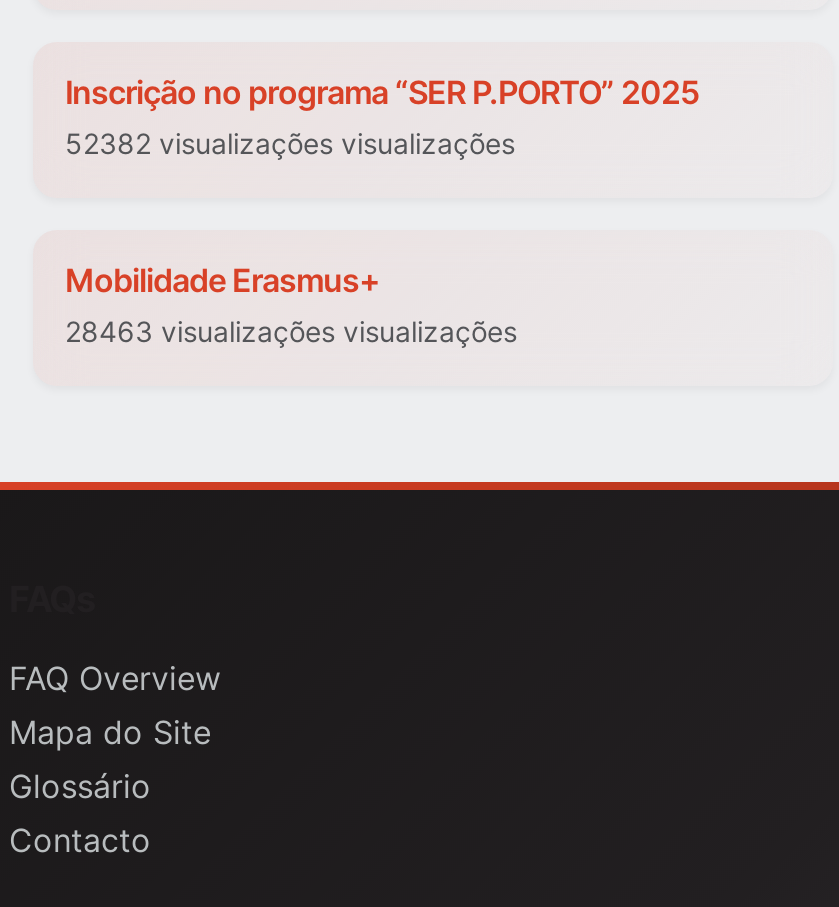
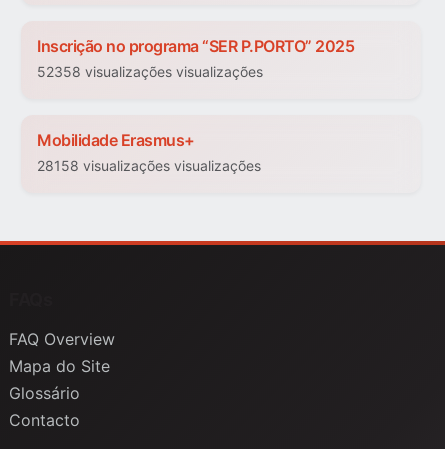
[65,127,515,161] 52382 visualizações visualizações -> [37,63,263,80] 52358 visualizações visualizações
[65,315,517,349] 28463 visualizações visualizações -> [37,157,261,174] 28158 visualizações visualizações

